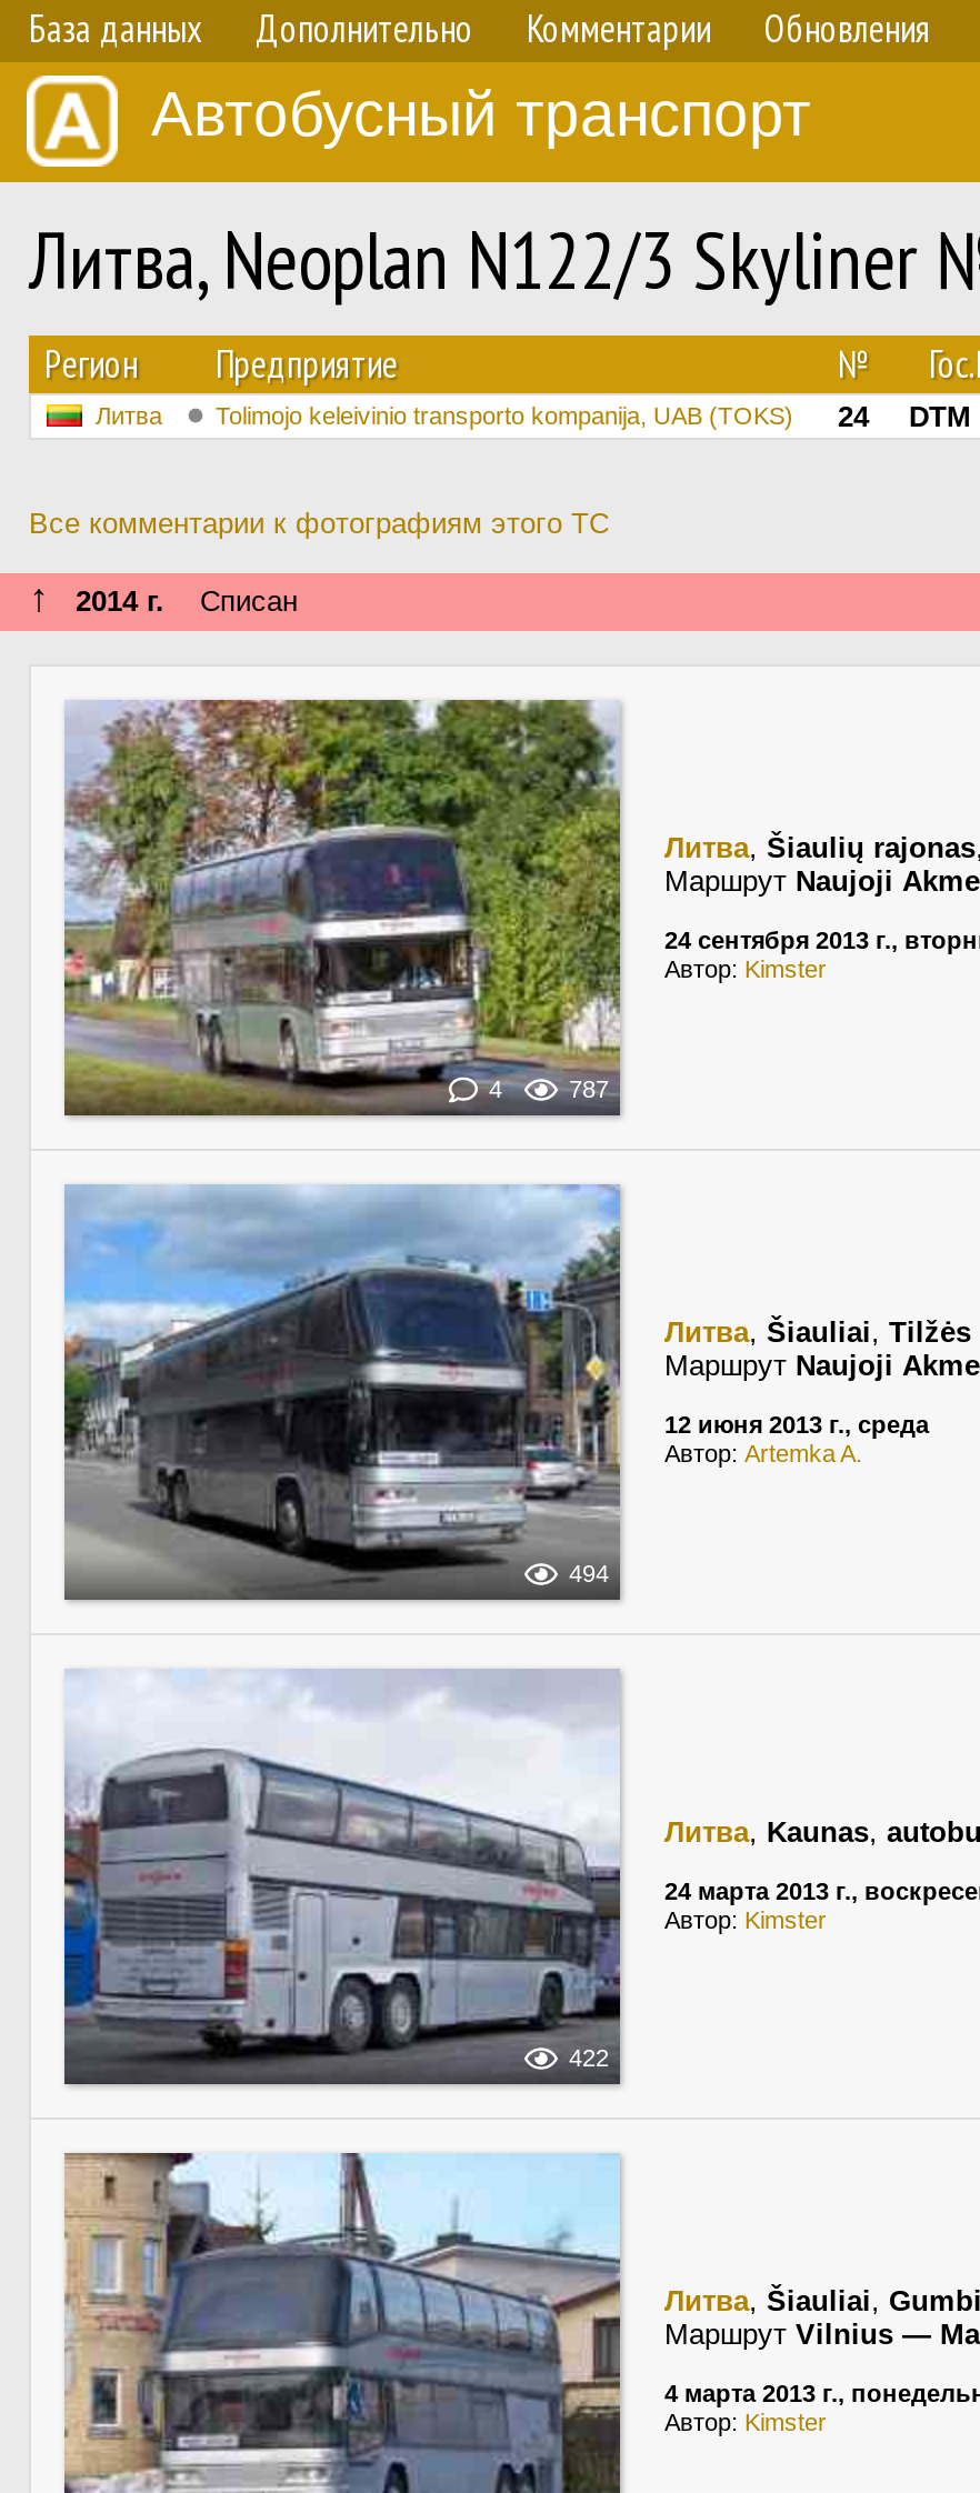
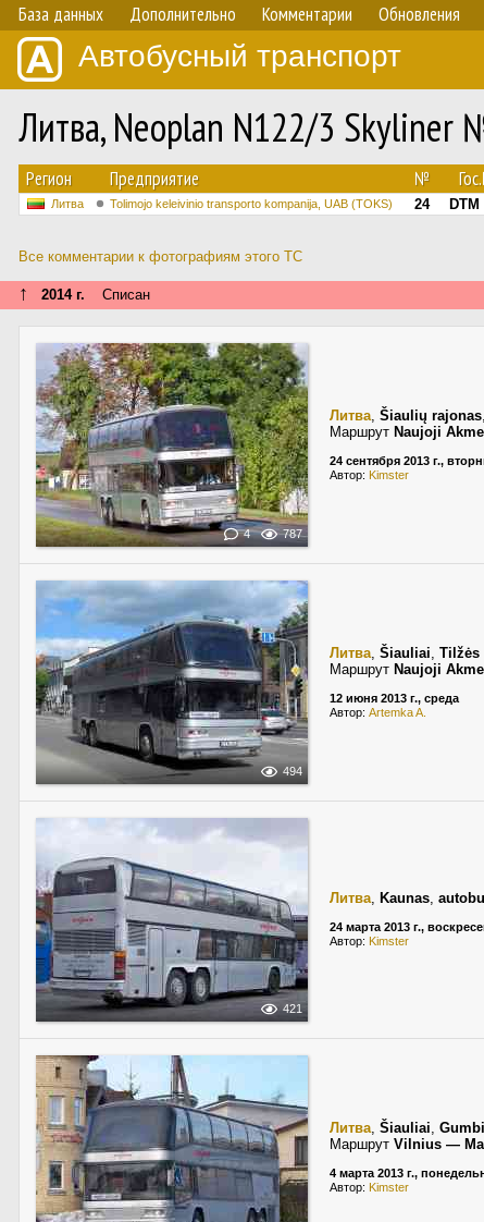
[569,2044,609,2071] 422 -> [283,1002,302,1015] 421

